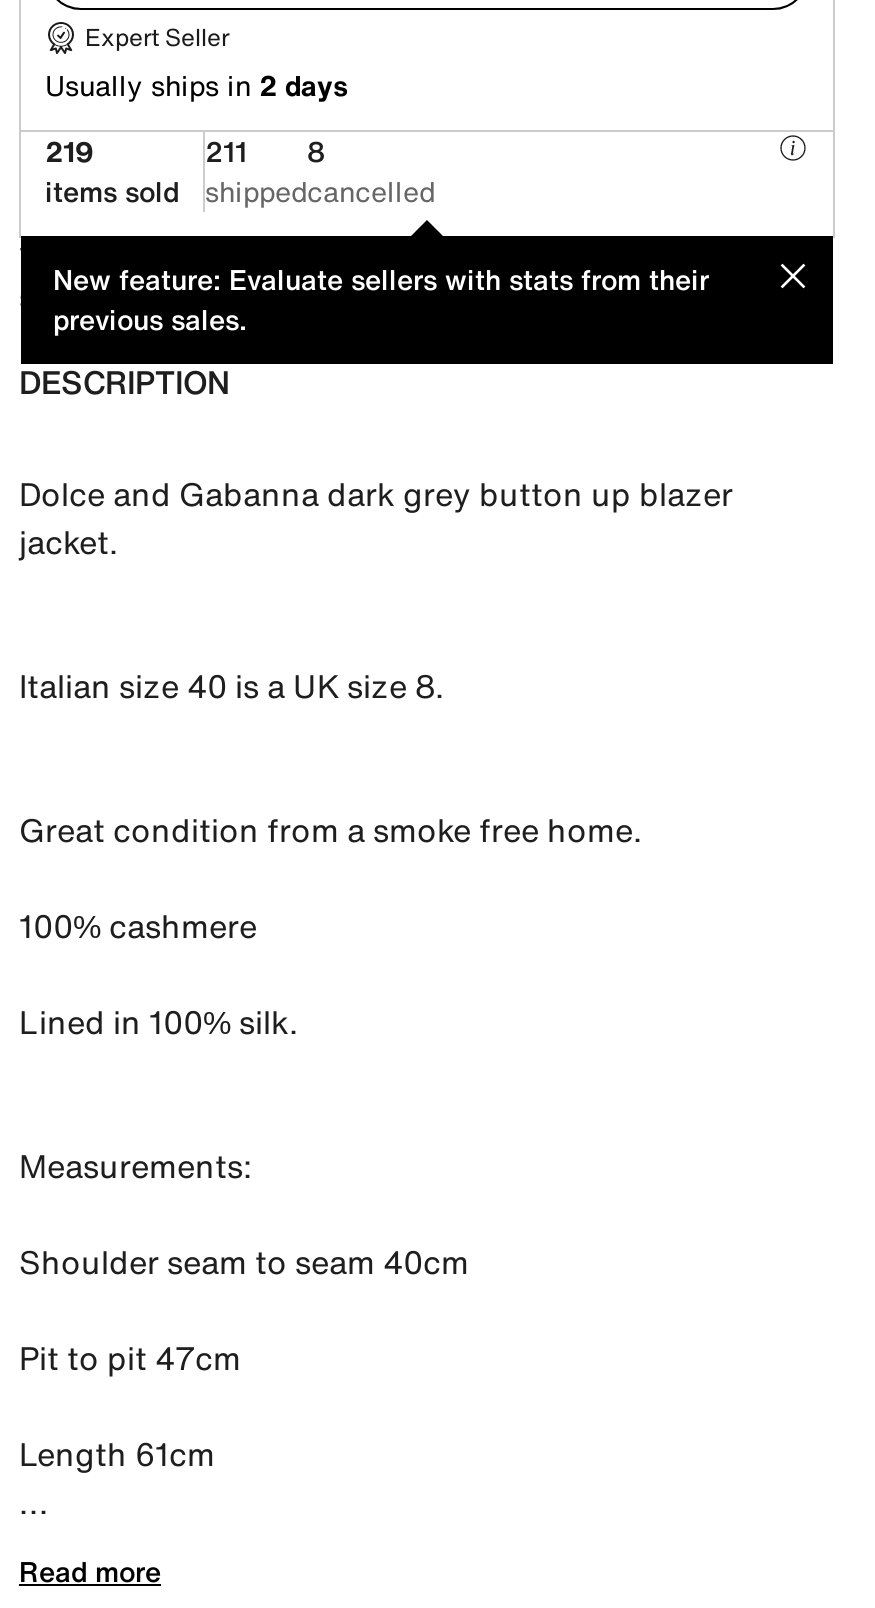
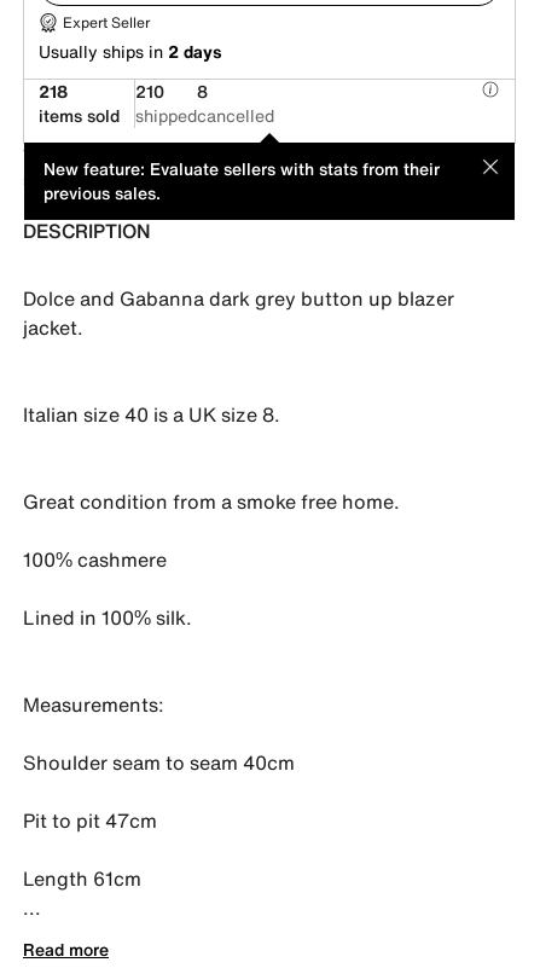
[45,130,93,172] 219 -> [39,79,68,104] 218
[205,130,325,172] 211 8 -> [135,79,208,104] 210 8

